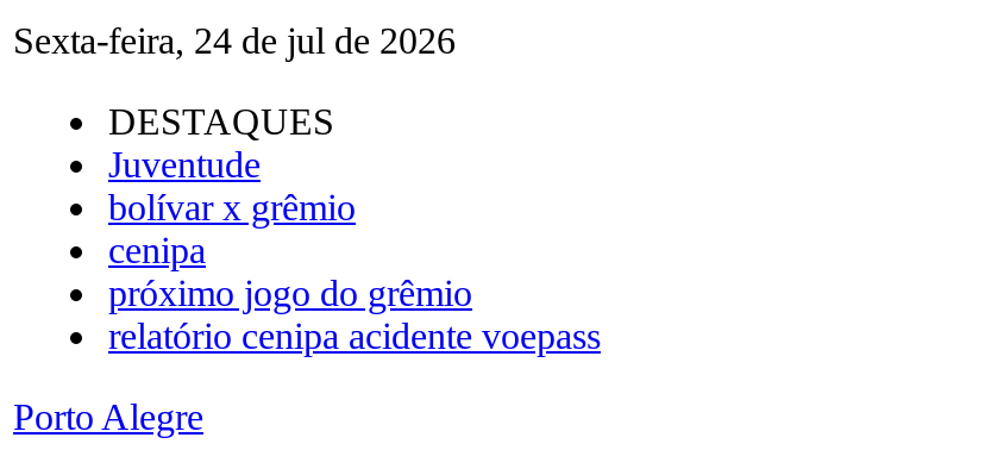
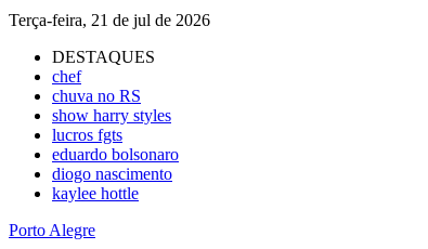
[13,20,456,61] Sexta-feira, 24 de jul de 2026 -> [9,11,210,29] Terça-feira, 21 de jul de 2026
[108,144,601,356] Juventude | bolívar x grêmio | cenipa | próximo jogo do grêmio | relatório cenipa acidente voepass -> [52,67,179,202] chef | chuva no RS | show harry styles | lucros fgts | eduardo bolsonaro | diogo nascimento | kaylee hottle

